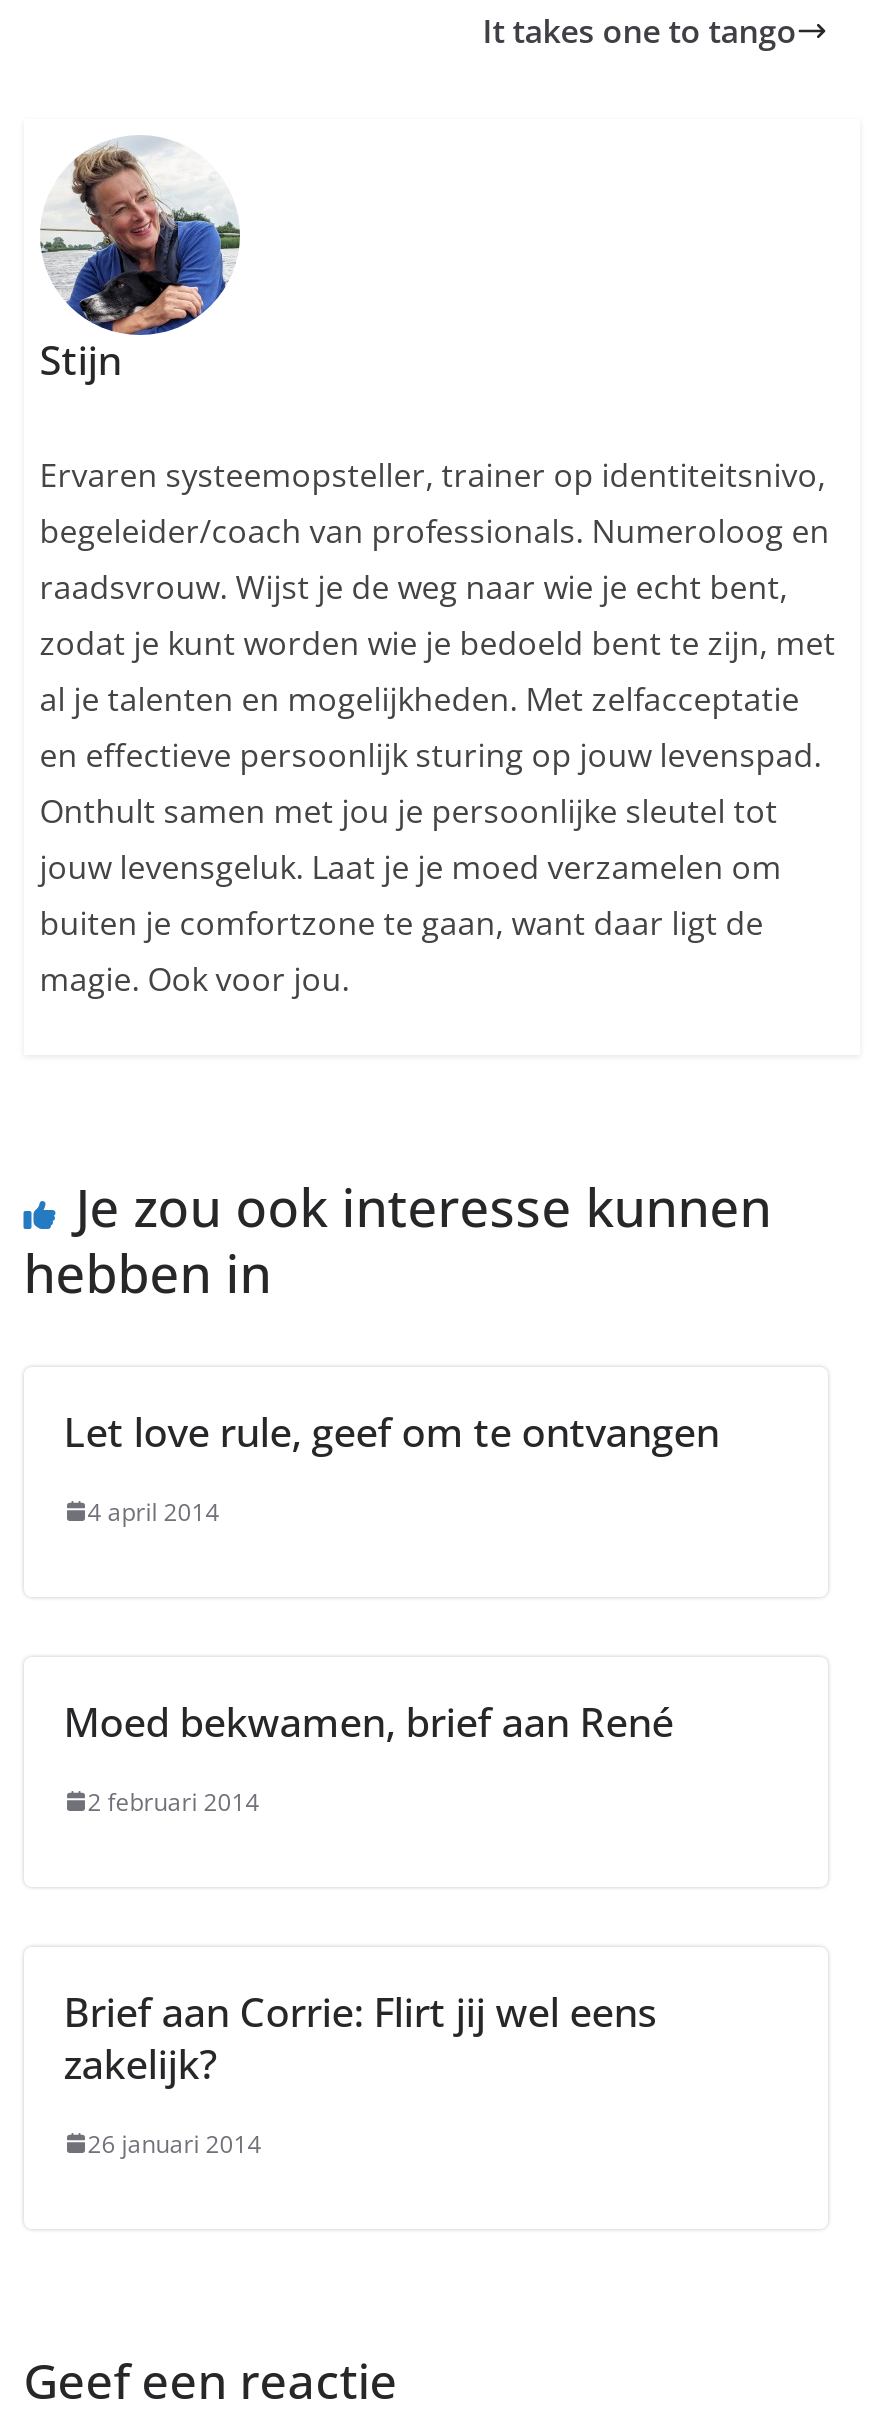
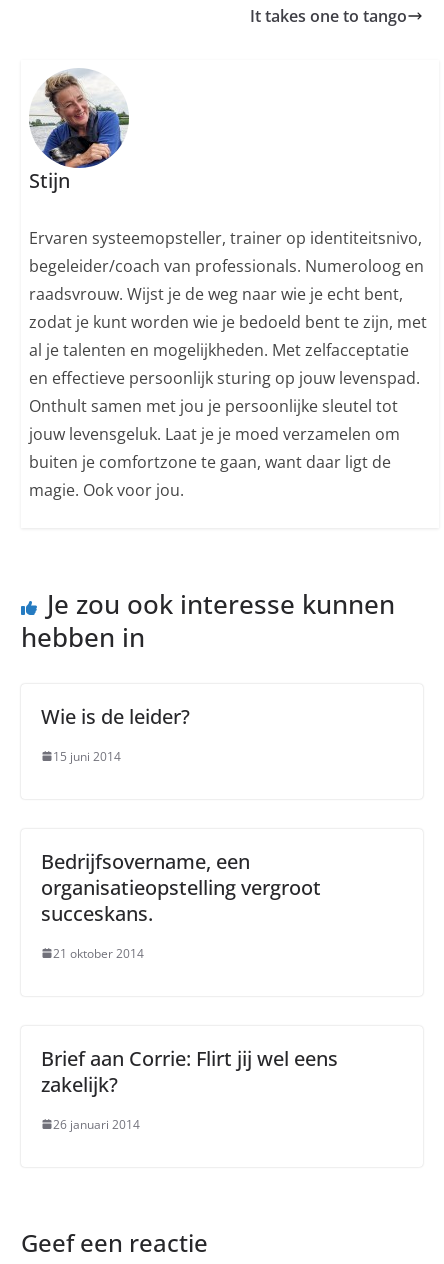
[63,1405,719,1459] Let love rule, geef om te ontvangen -> [41,703,190,730] Wie is de leider?
[87,1495,219,1529] 4 april 2014 -> [53,748,121,765] 15 juni 2014
[63,1695,673,1749] Moed bekwamen, brief aan René -> [41,848,321,927] Bedrijfsovername, een | organisatieopstelling vergroot | succeskans.
[87,1785,259,1819] 2 februari 2014 -> [53,945,144,962] 21 oktober 2014

